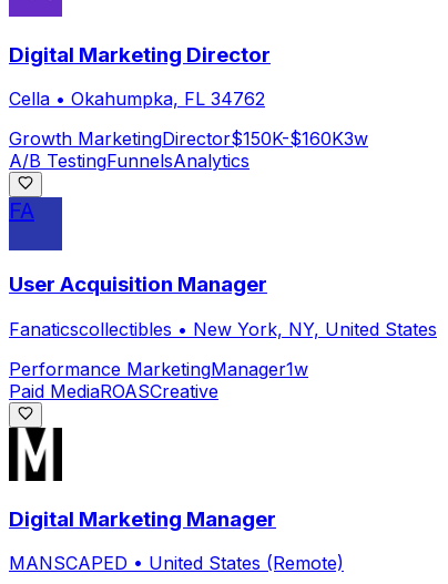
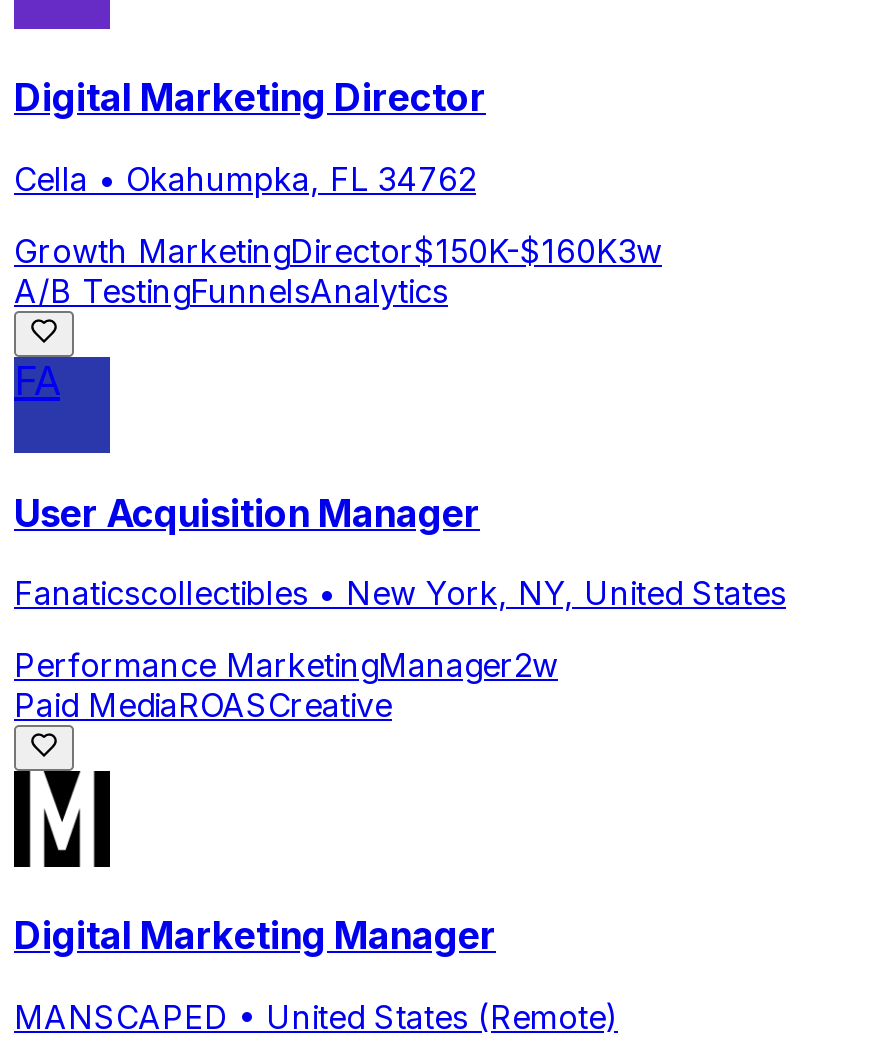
[9,358,308,380] Performance MarketingManager1w -> [14,646,558,686] Performance MarketingManager2w

